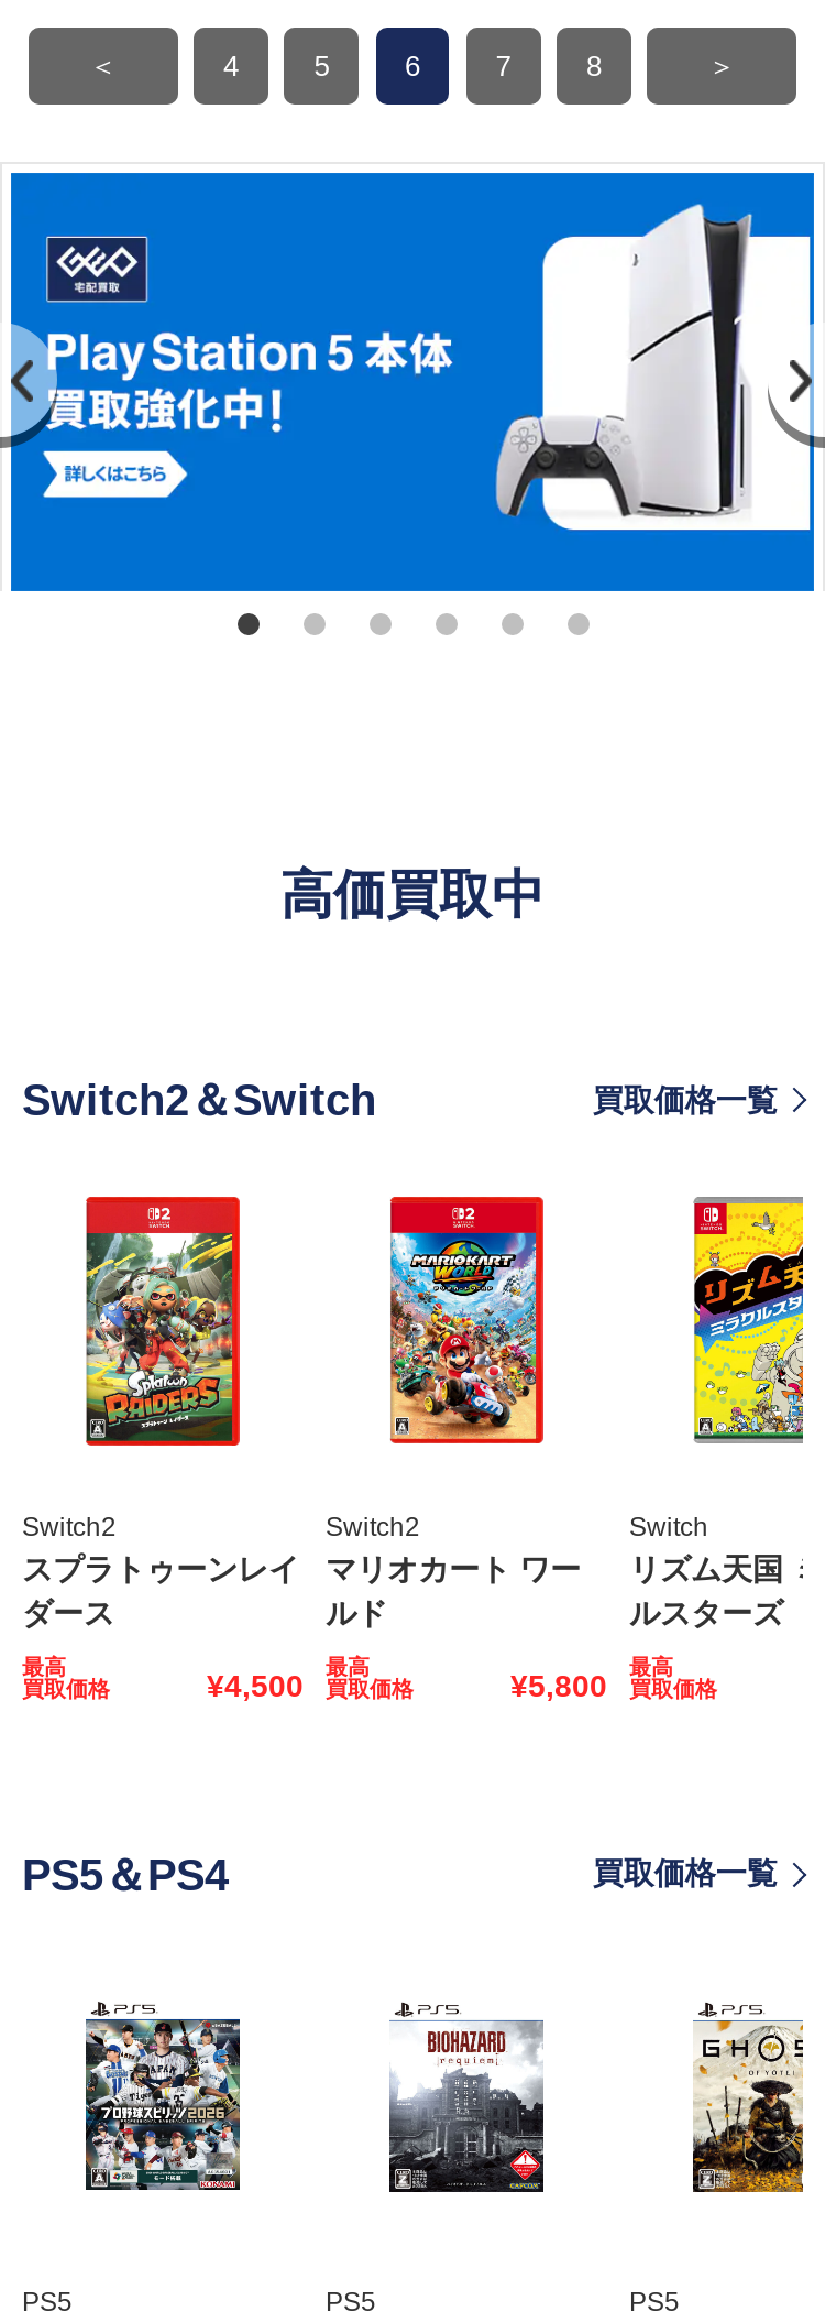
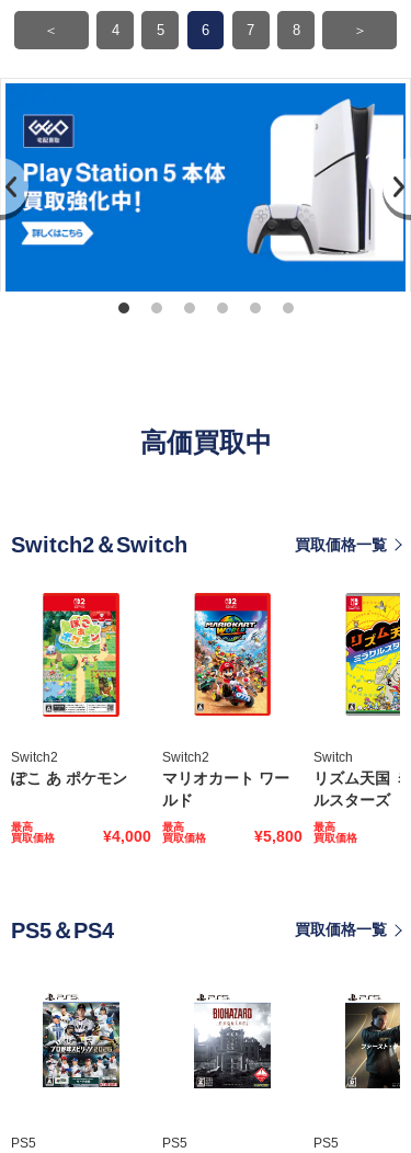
[84,1210,235,1443] [image] -> [43,598,117,715] [image]
[22,1552,299,1631] スプラトゥーンレイ | ダース -> [11,770,127,787] ぽこ あ ポケモン
[207,1667,414,1703] ¥4,500 買取価格 -> [103,827,206,845] ¥4,000 買取価格
[693,2018,805,2194] [image] -> [344,1002,401,1089] [image]

